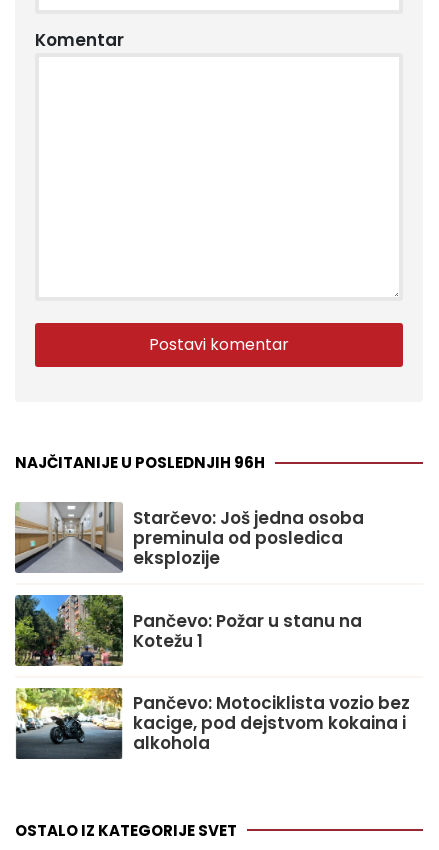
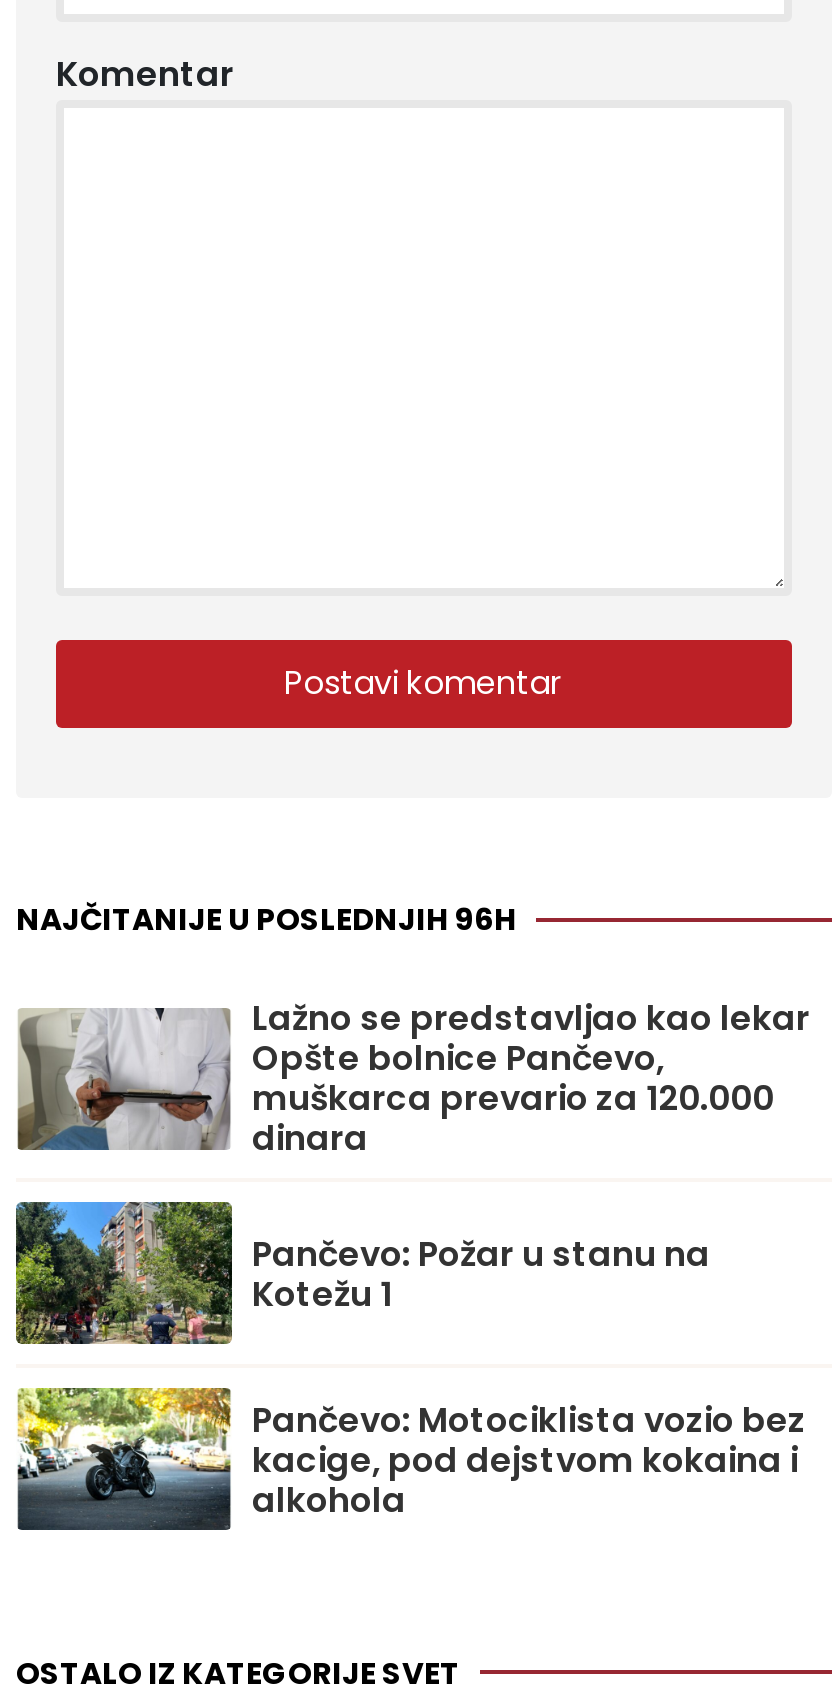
[14,501,364,574] [image] | Starčevo: Još jedna osoba | preminula od posledica | eksplozije -> [16,995,810,1163] [image] | Lažno se predstavljao kao lekar | Opšte bolnice Pančevo, | muškarca prevario za 120.000 | dinara

